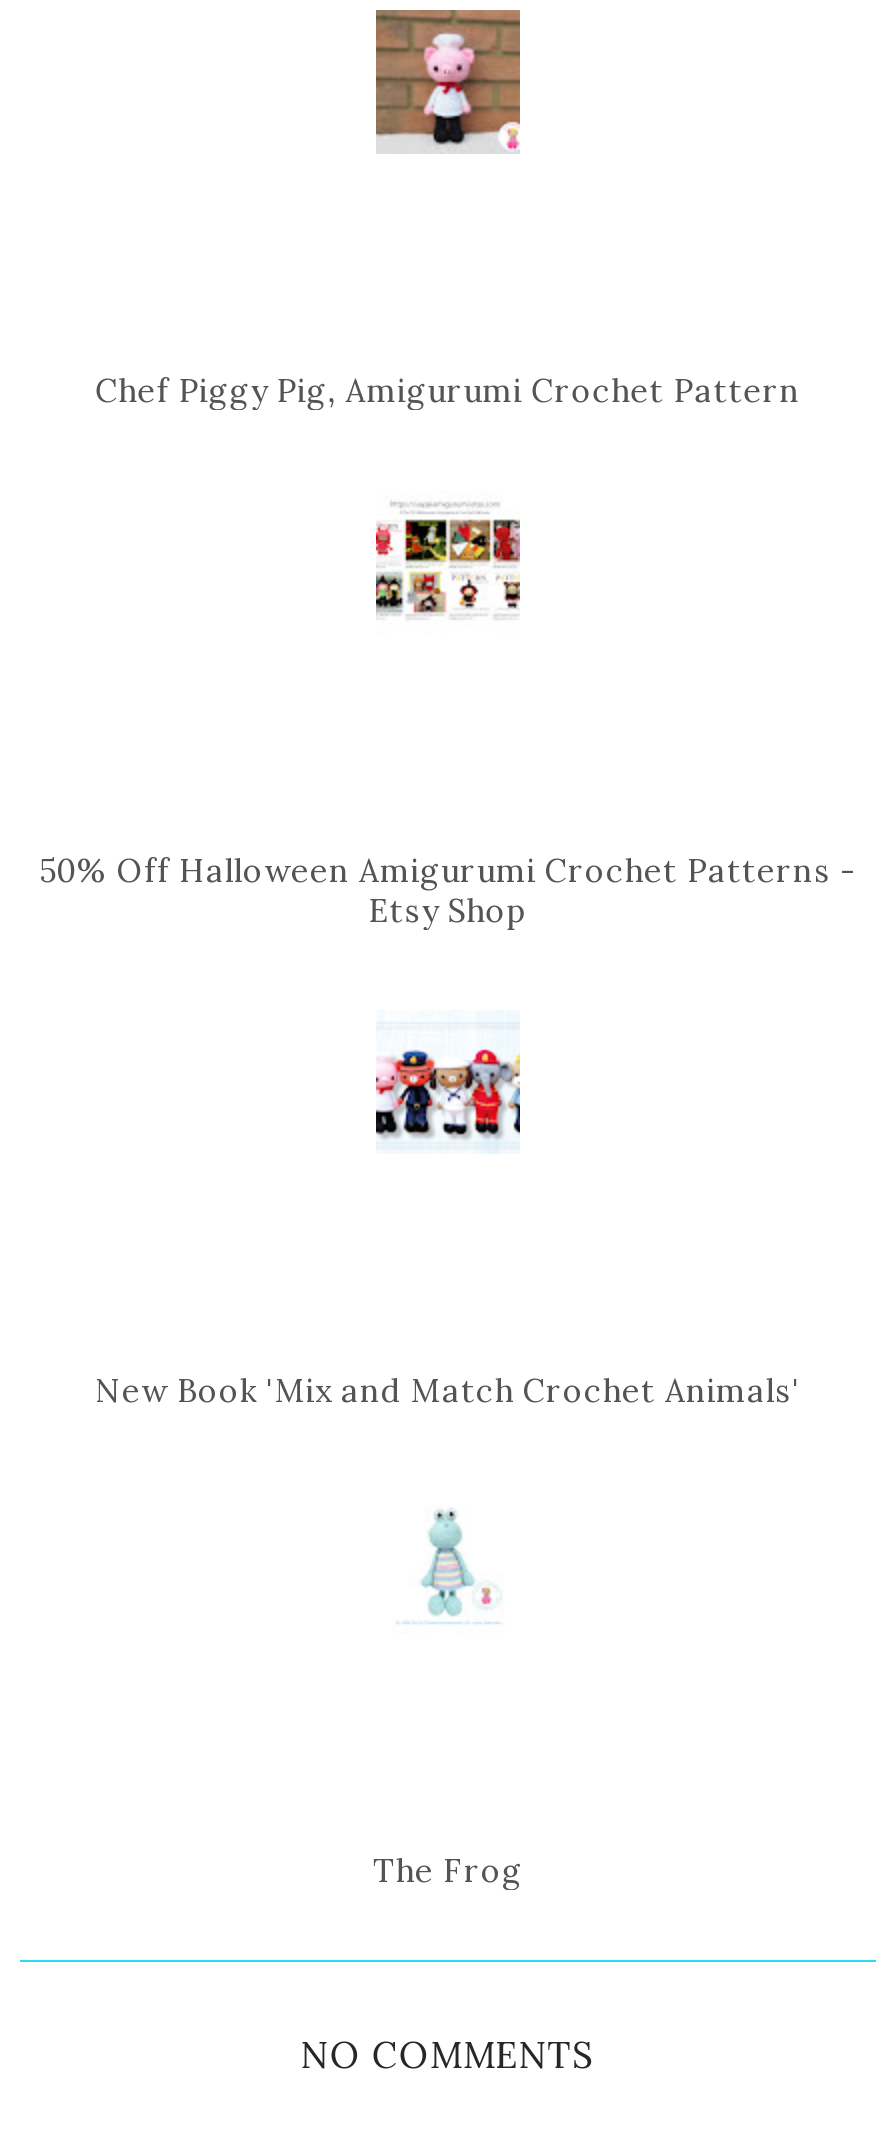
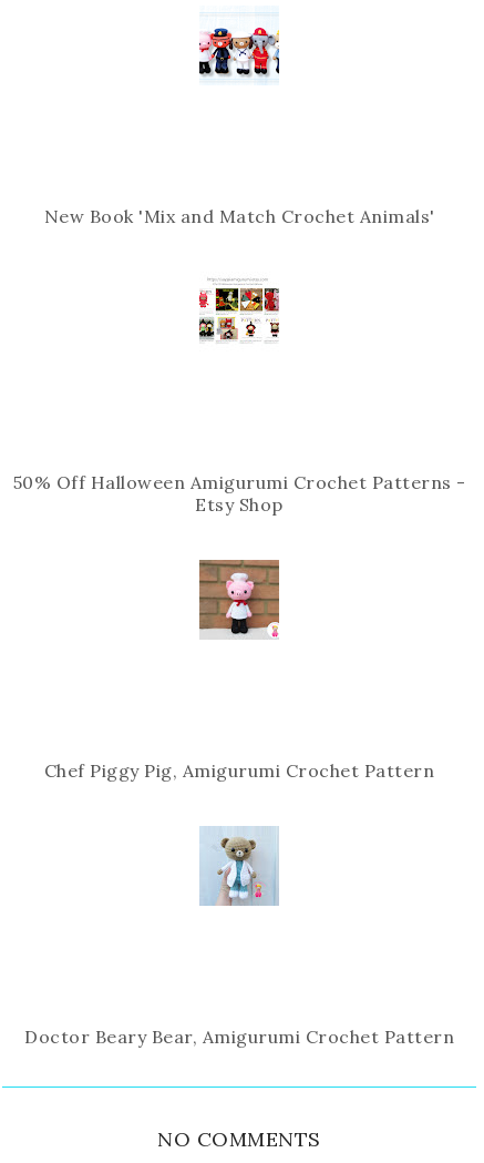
moved [374,8,522,154] -> [198,559,280,640]: [image]
moved [96,370,800,410] -> [44,760,434,782]: Chef Piggy Pig, Amigurumi Crochet Pattern
moved [374,1010,522,1152] -> [198,6,280,84]: [image]
moved [95,1370,801,1410] -> [44,205,435,228]: New Book 'Mix and Match Crochet Animals'
[376,1492,520,1634] [image] -> [198,826,280,907] [image]
[373,1850,523,1890] The Frog -> [24,1026,454,1048] Doctor Beary Bear, Amigurumi Crochet Pattern

